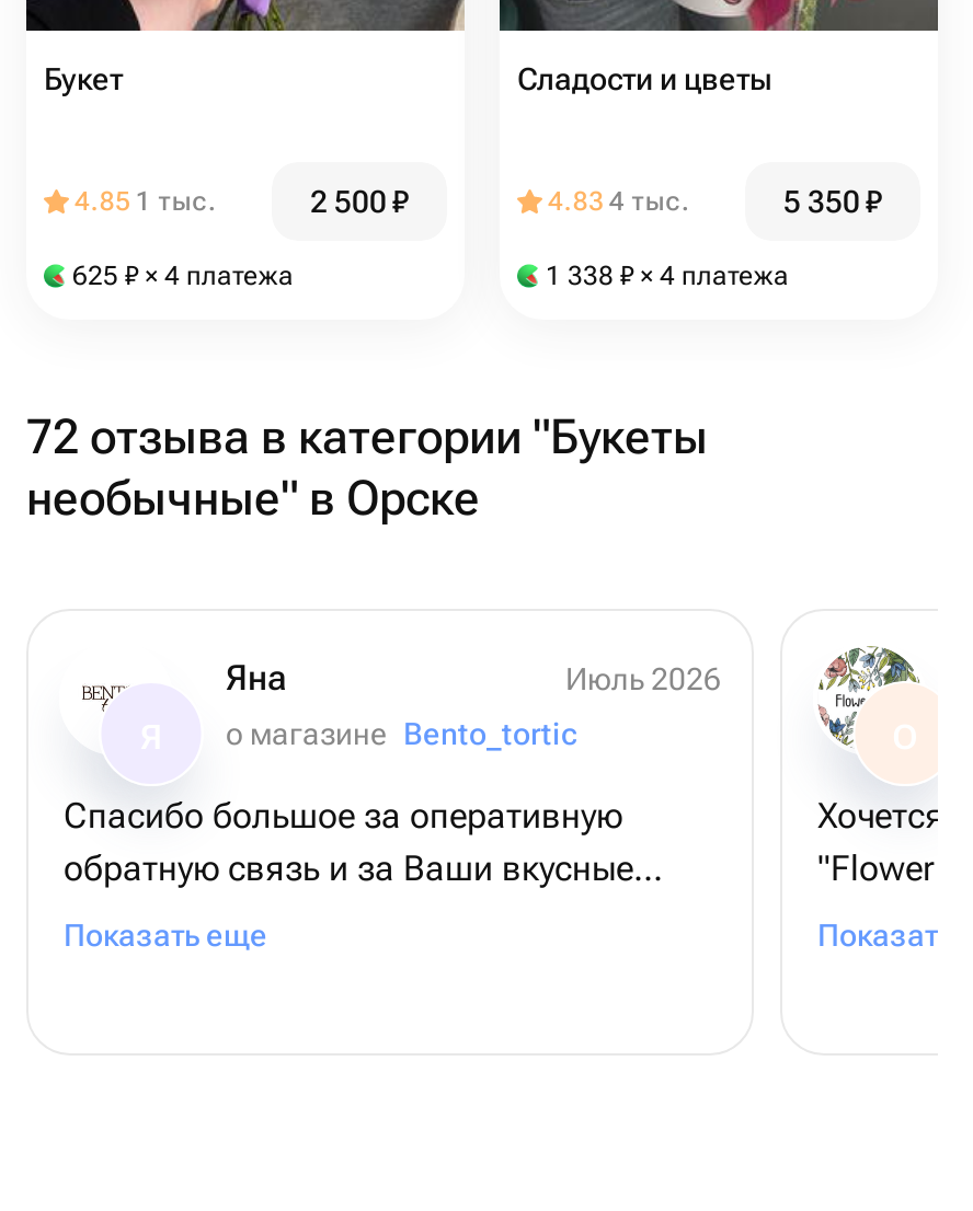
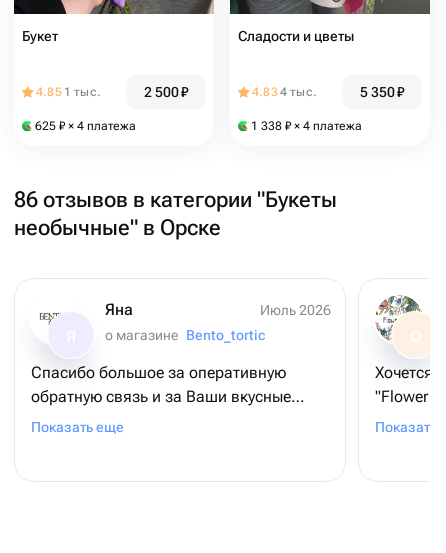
[26,410,708,464] 72 отзыва в категории "Букеты -> [14,187,337,212] 86 отзывов в категории "Букеты

